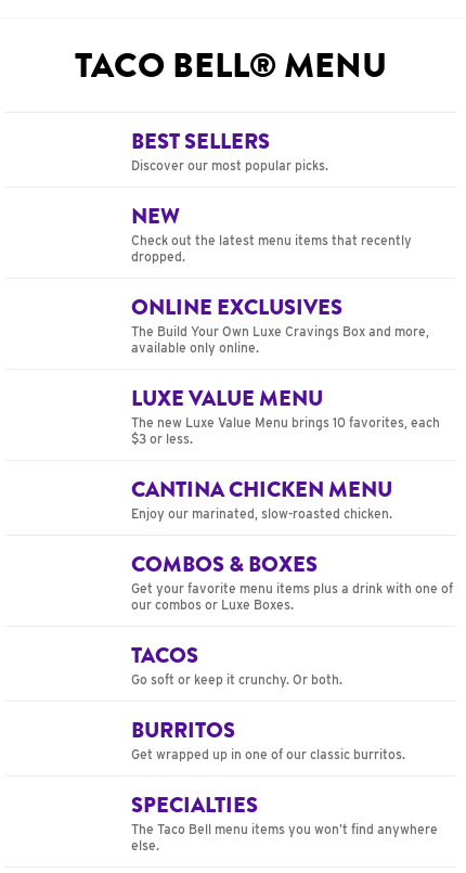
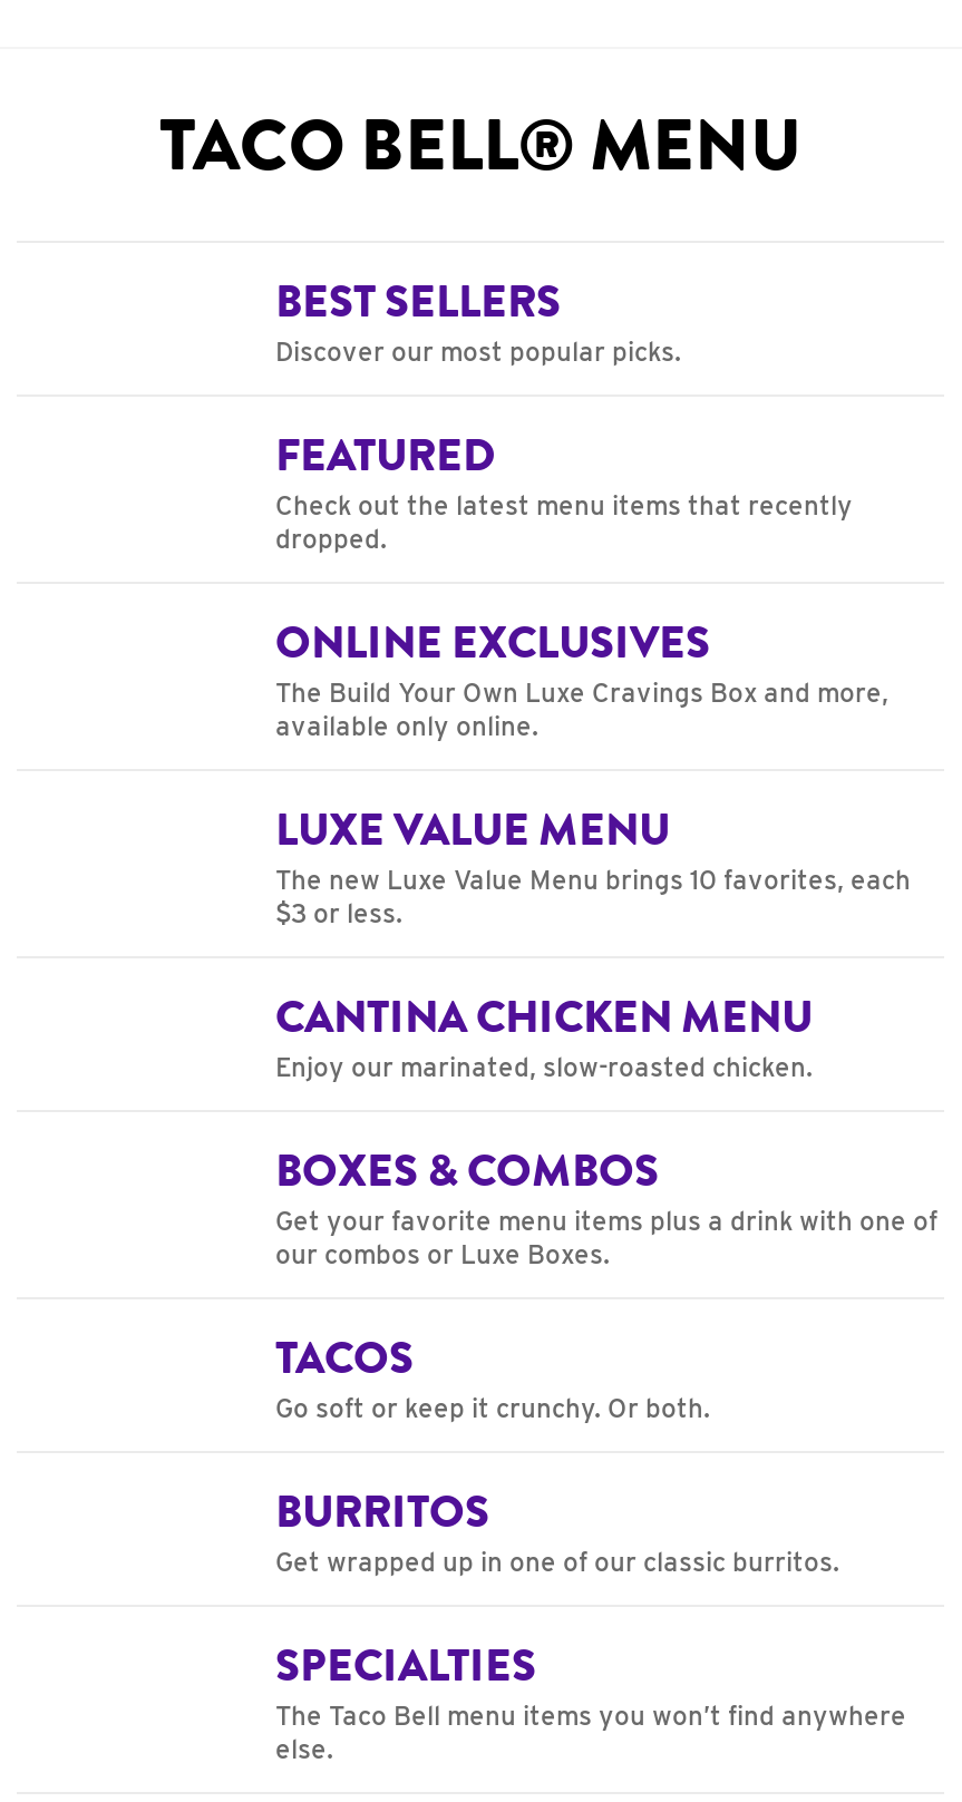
[131,201,180,232] NEW -> [275,423,496,488] FEATURED
[131,549,318,580] COMBOS & BOXES -> [275,1139,659,1204] BOXES & COMBOS

